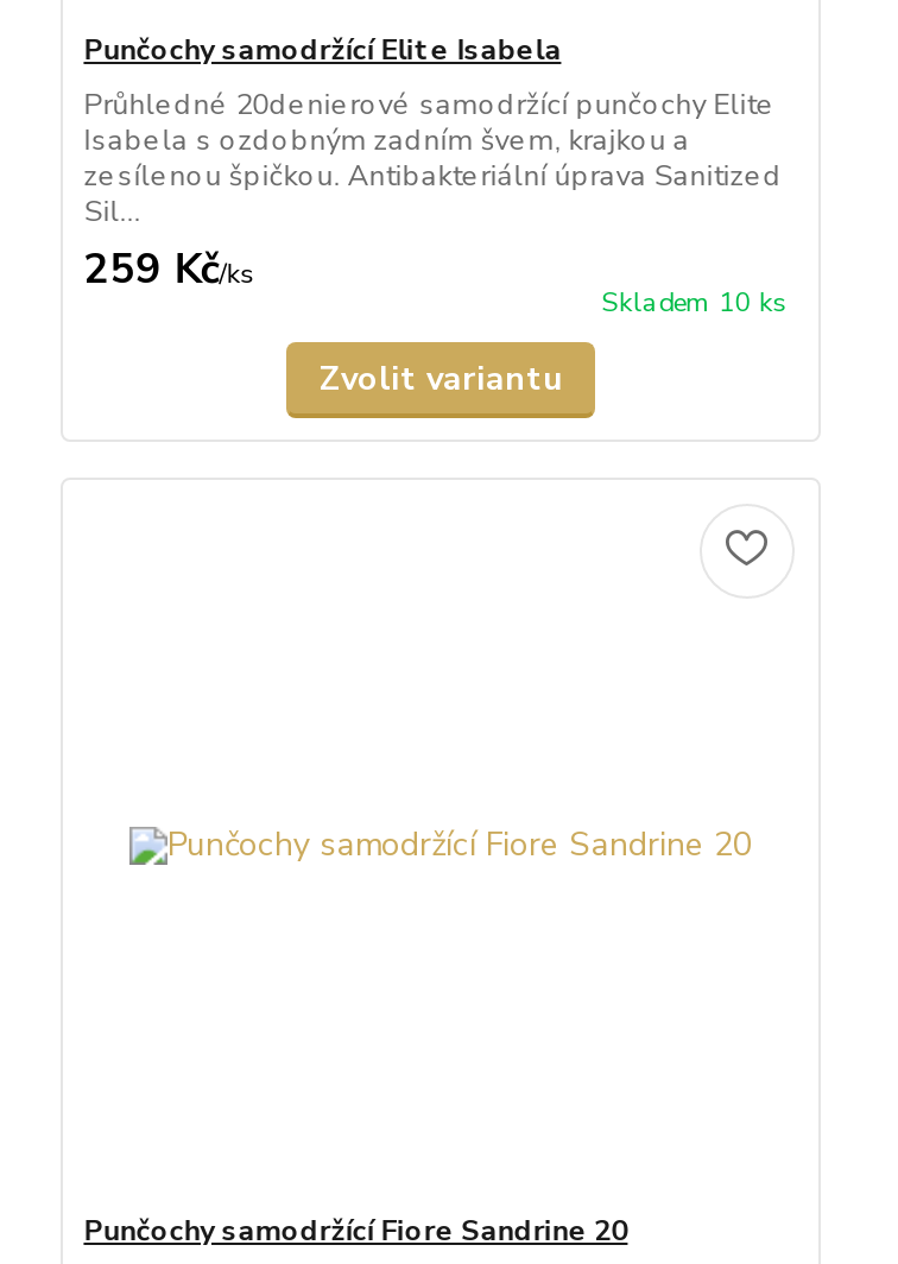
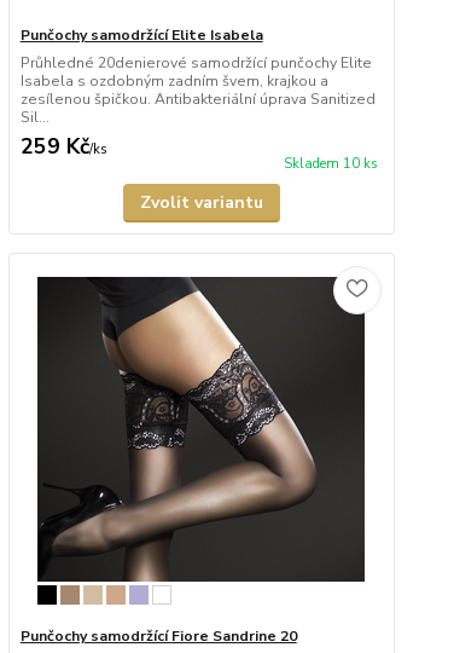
none -> [36,276,366,606] [image]

